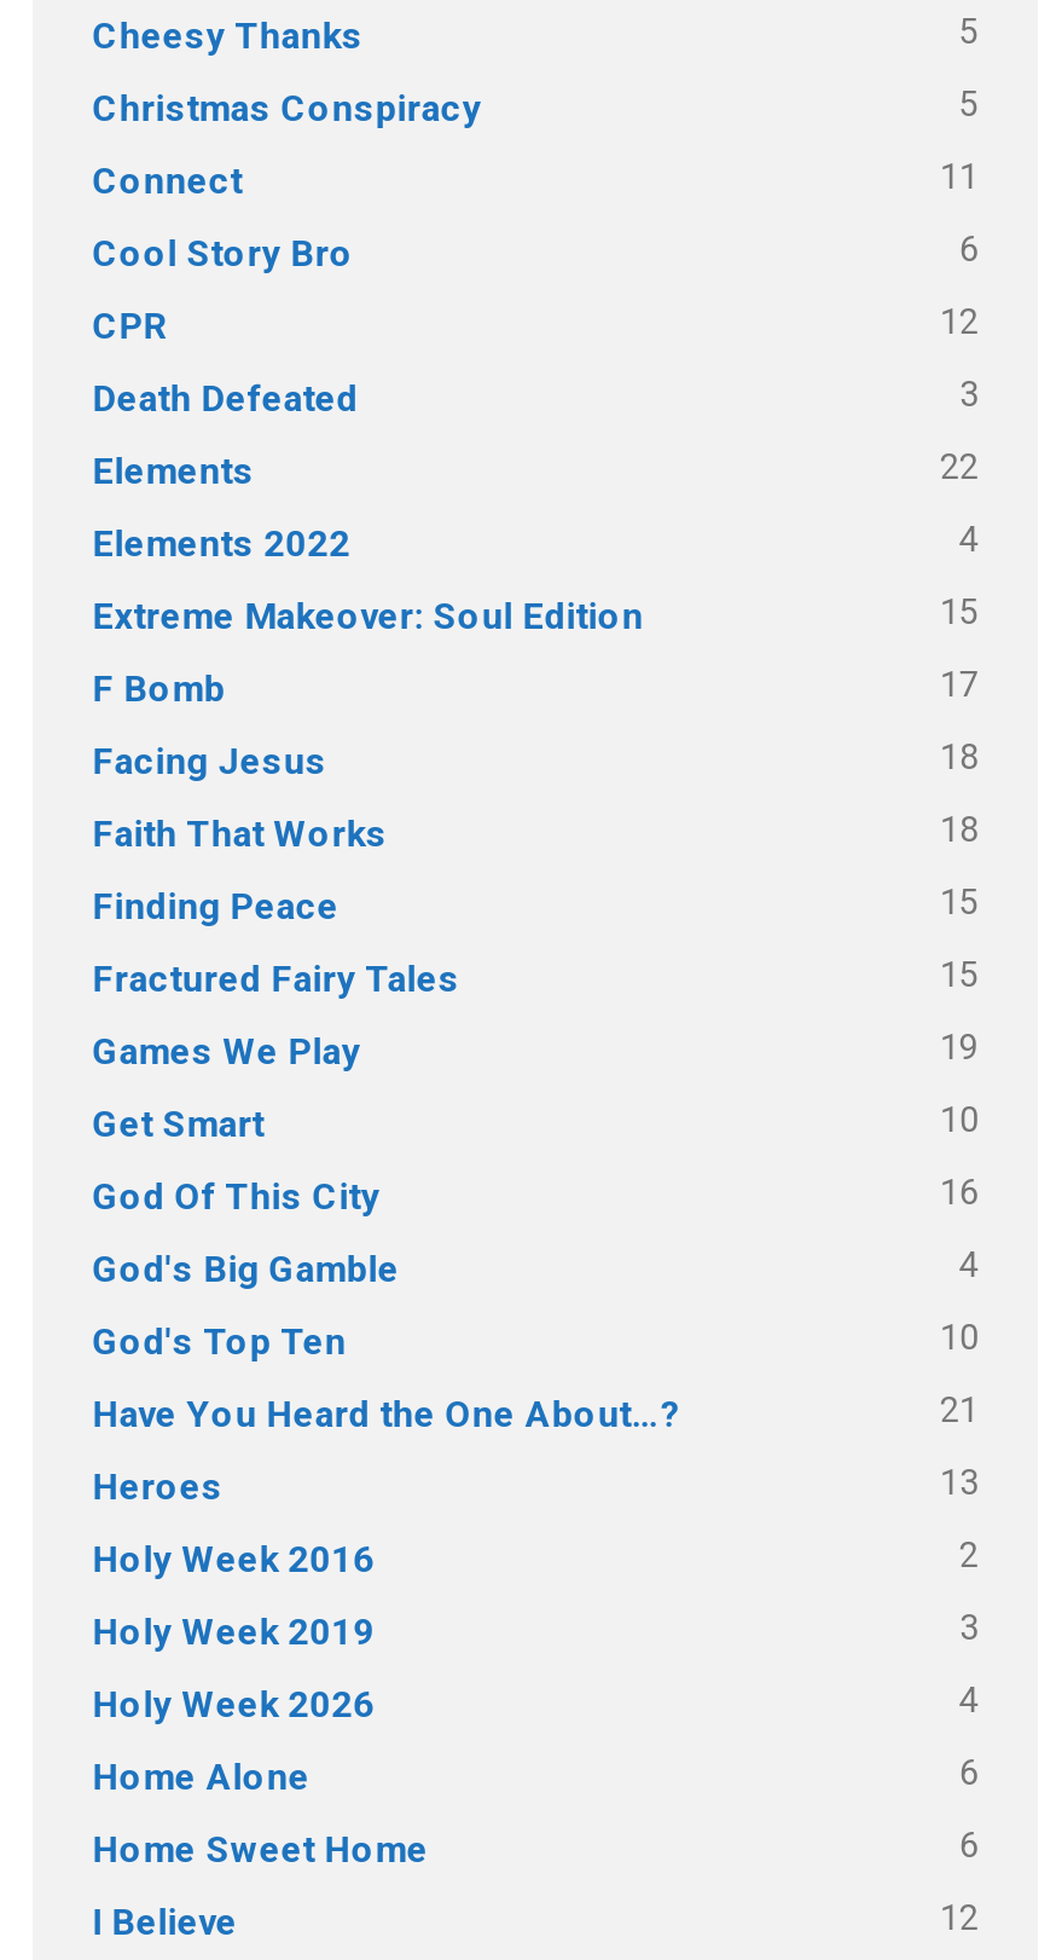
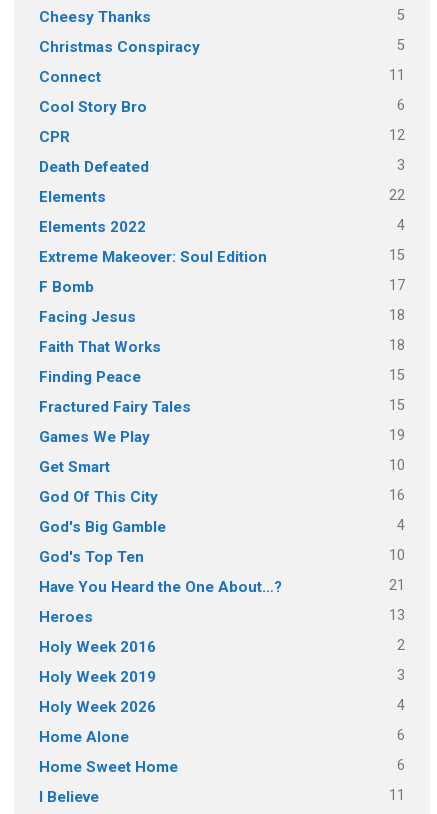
[940,1899,978,1940] 12 -> [389,787,405,804] 11

